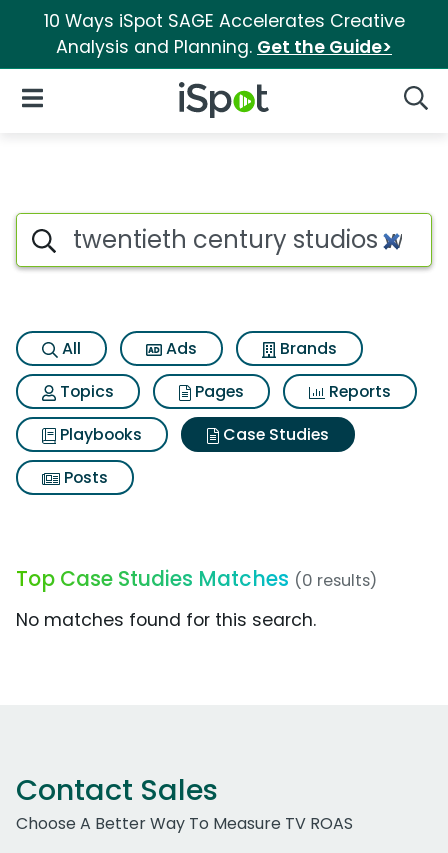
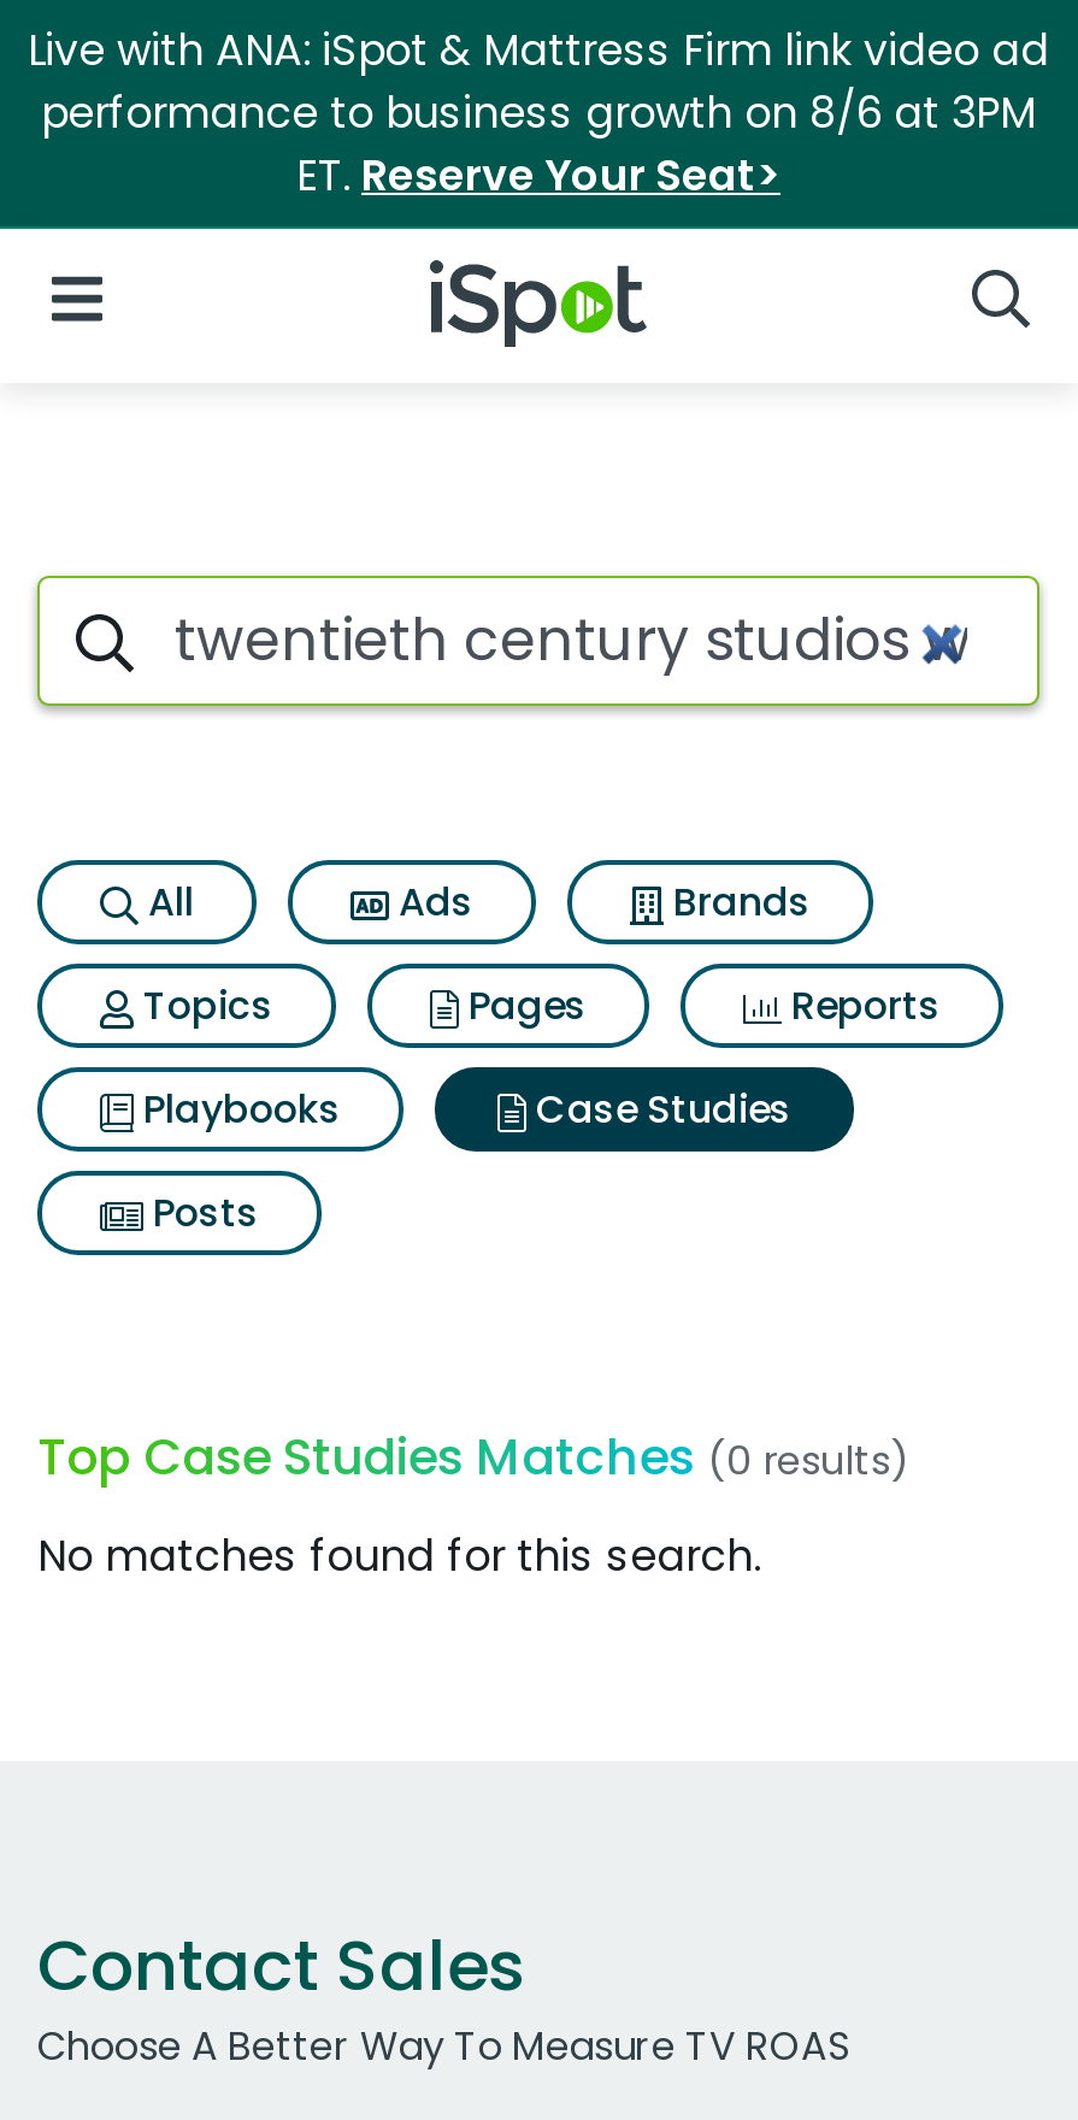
[43,9,404,59] 10 Ways iSpot SAGE Accelerates Creative | Analysis and Planning. Get the Guide> -> [28,22,1049,205] Live with ANA: iSpot & Mattress Firm link video ad | performance to business growth on 8/6 at 3PM | ET. Reserve Your Seat>

